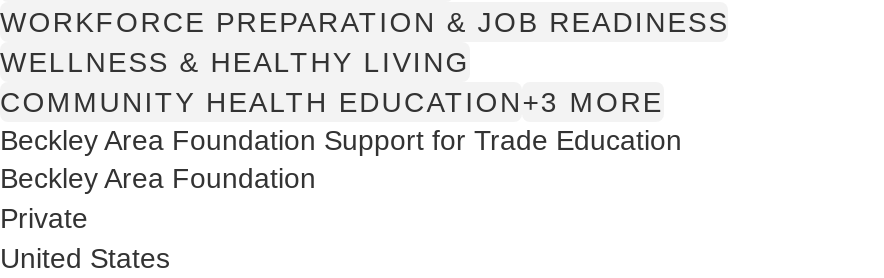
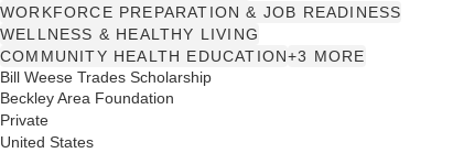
[0,124,682,156] Beckley Area Foundation Support for Trade Education -> [0,68,212,86] Bill Weese Trades Scholarship

